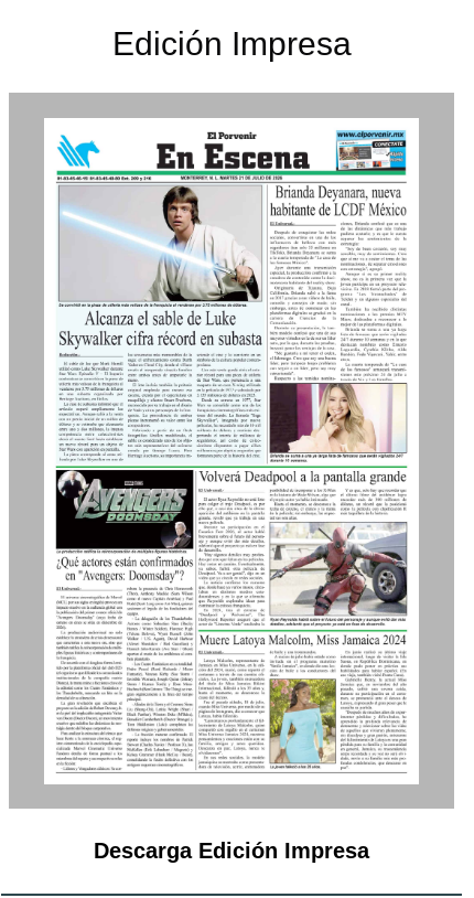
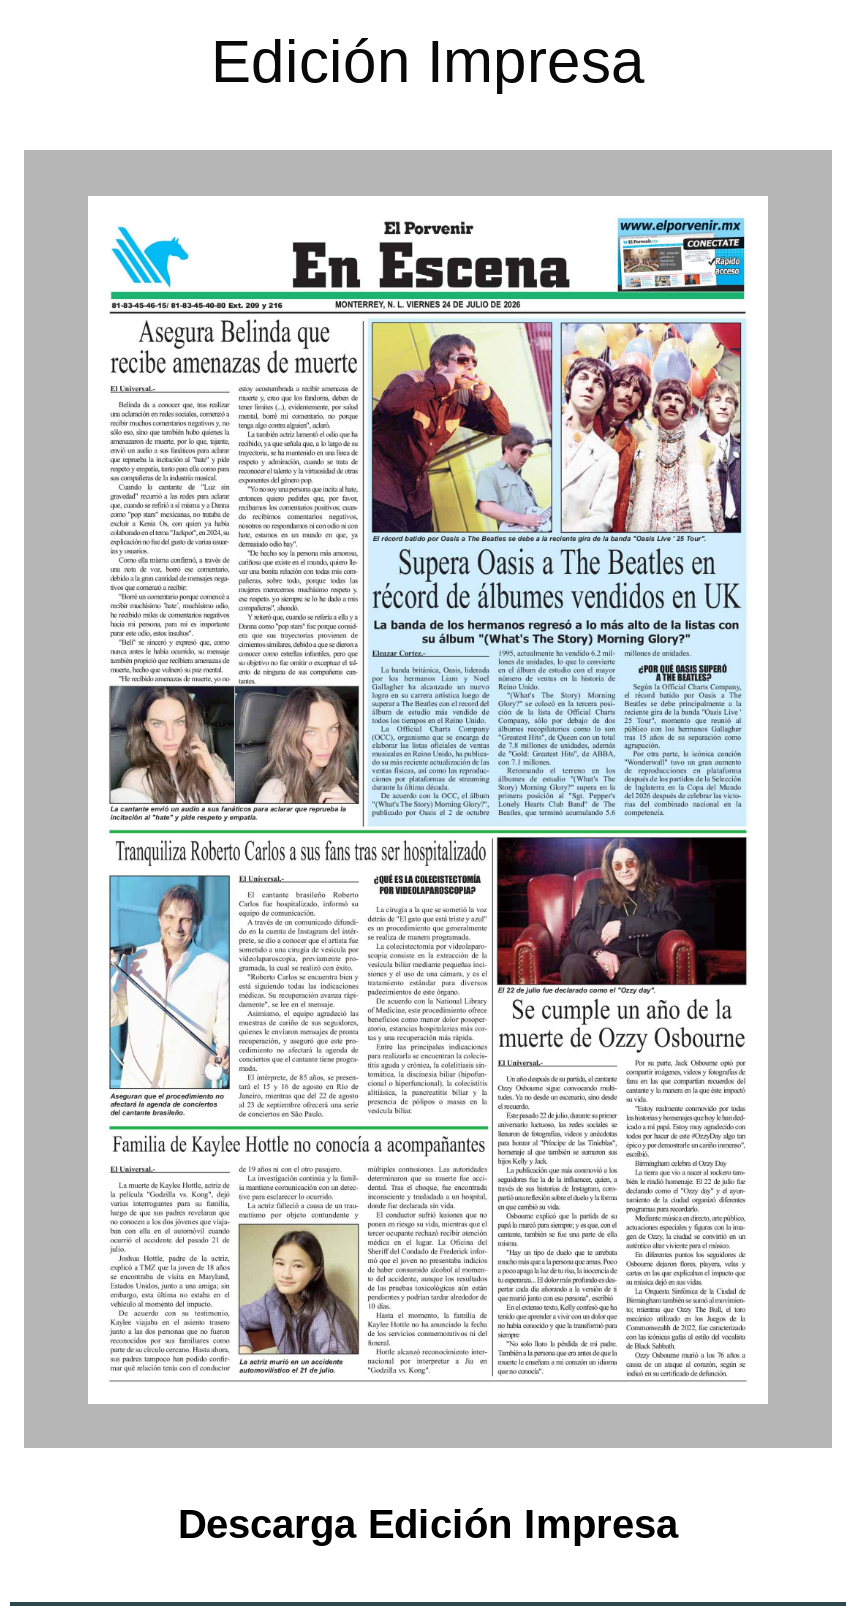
[55,185,408,770] [image] -> [108,304,748,1378] [image]

